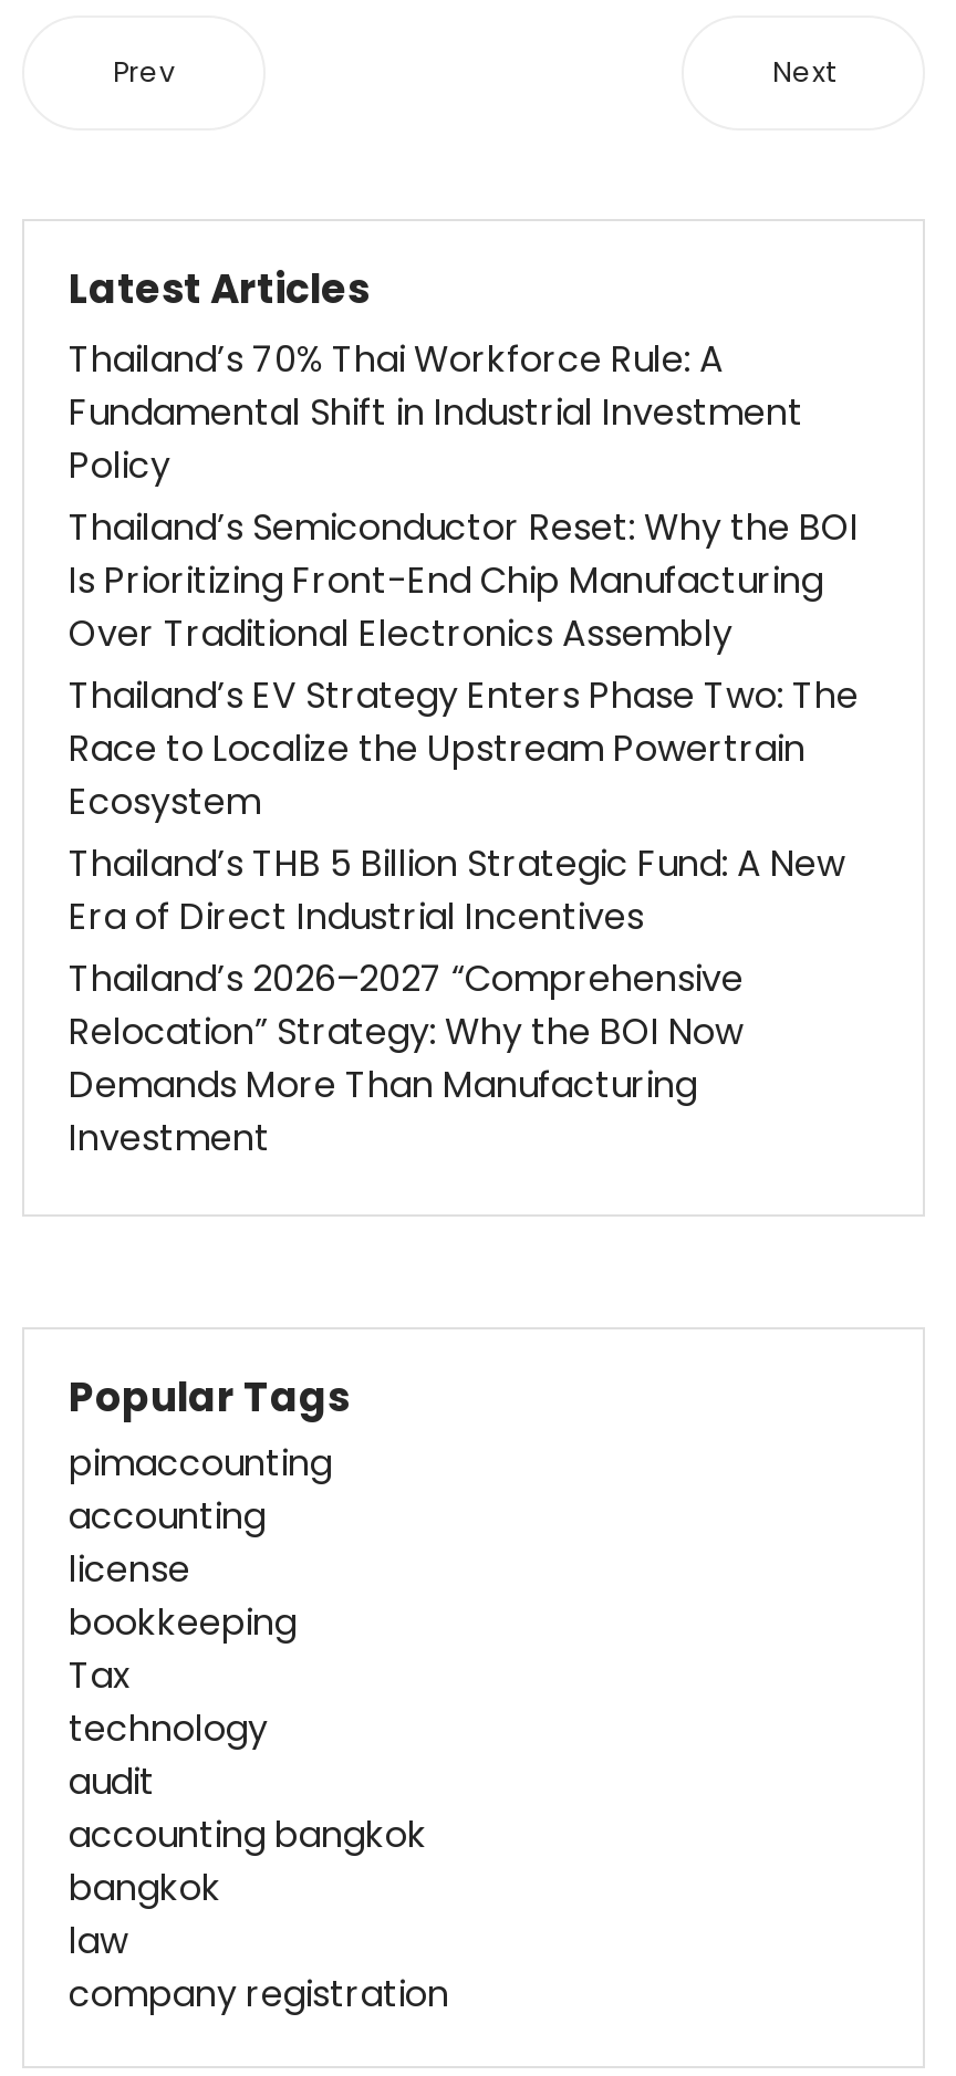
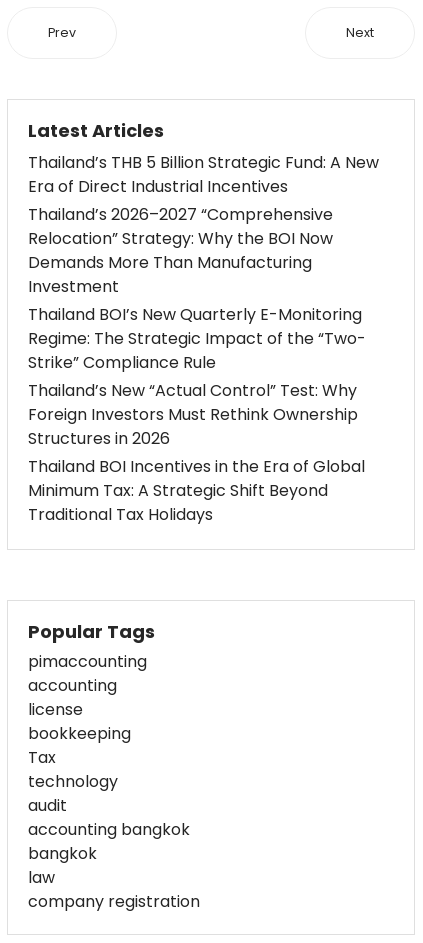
[69,334,859,827] Thailand’s 70% Thai Workforce Rule: A | Fundamental Shift in Industrial Investment | Policy | Thailand’s Semiconductor Reset: Why the BOI | Is Prioritizing Front-End Chip Manufacturing | Over Traditional Electronics Assembly | Thailand’s EV Strategy Enters Phase Two: The | Race to Localize the Upstream Powertrain | Ecosystem -> none
moved [69,838,845,1163] -> [28,151,379,298]: Thailand’s THB 5 Billion Strategic Fund: A New | Era of Direct Industrial Incentives | Thailand’s 2026–2027 “Comprehensive | Relocation” Strategy: Why the BOI Now | Demands More Than Manufacturing | Investment
none -> [28,303,366,526] Thailand BOI’s New Quarterly E-Monitoring | Regime: The Strategic Impact of the “Two- | Strike” Compliance Rule | Thailand’s New “Actual Control” Test: Why | Foreign Investors Must Rethink Ownership | Structures in 2026 | Thailand BOI Incentives in the Era of Global | Minimum Tax: A Strategic Shift Beyond | Traditional Tax Holidays

